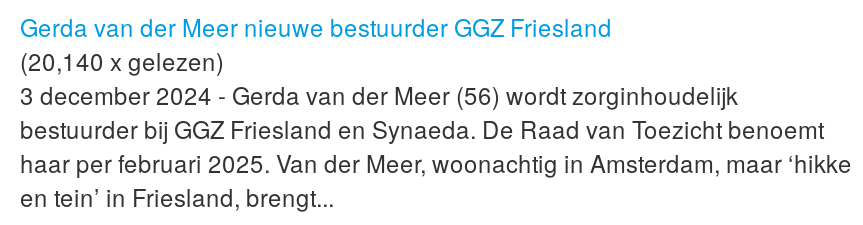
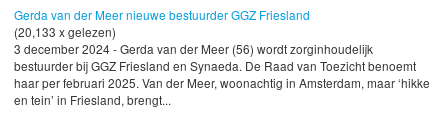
[20,44,224,78] (20,140 x gelezen) -> [14,23,116,40] (20,133 x gelezen)

